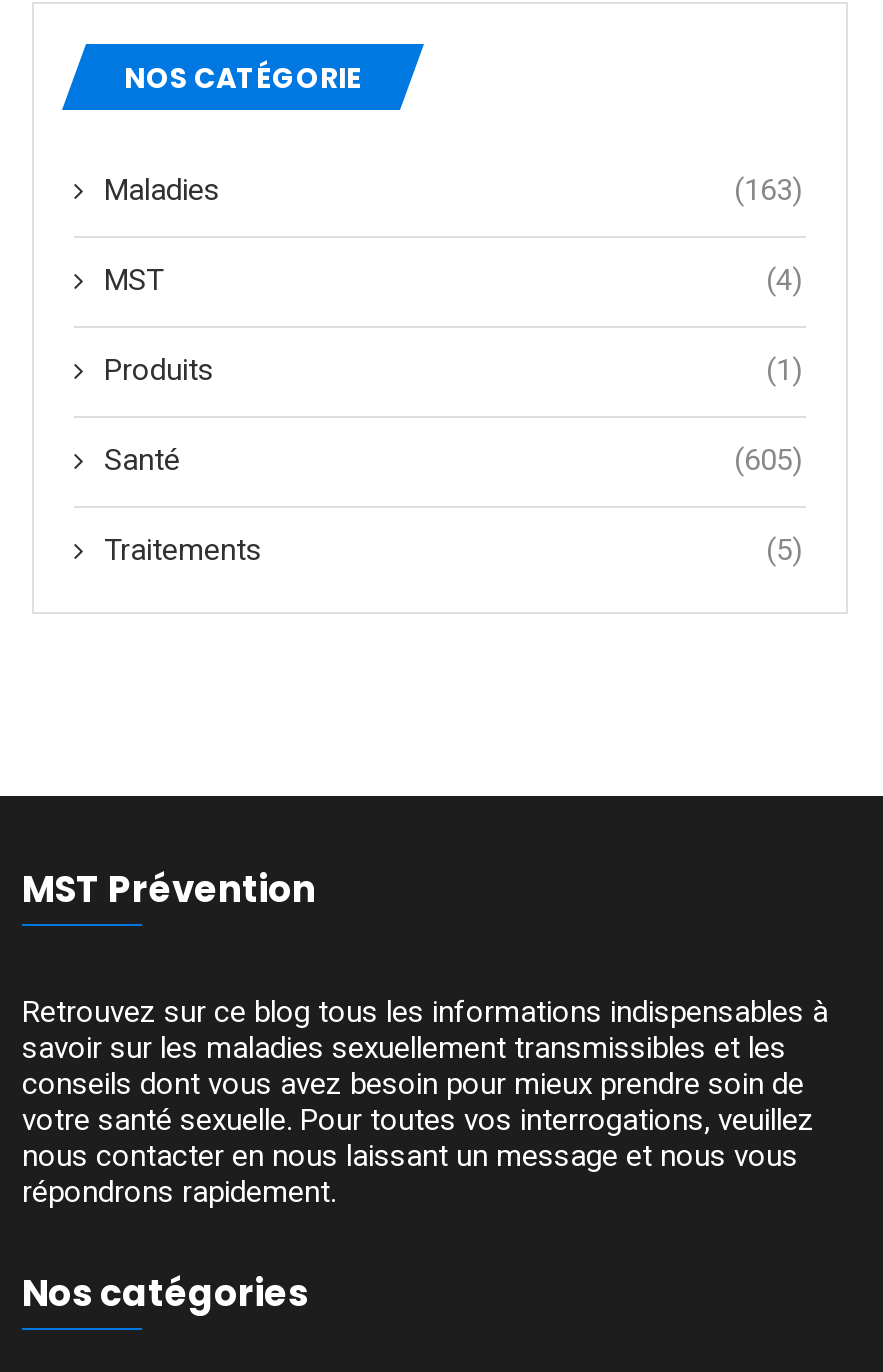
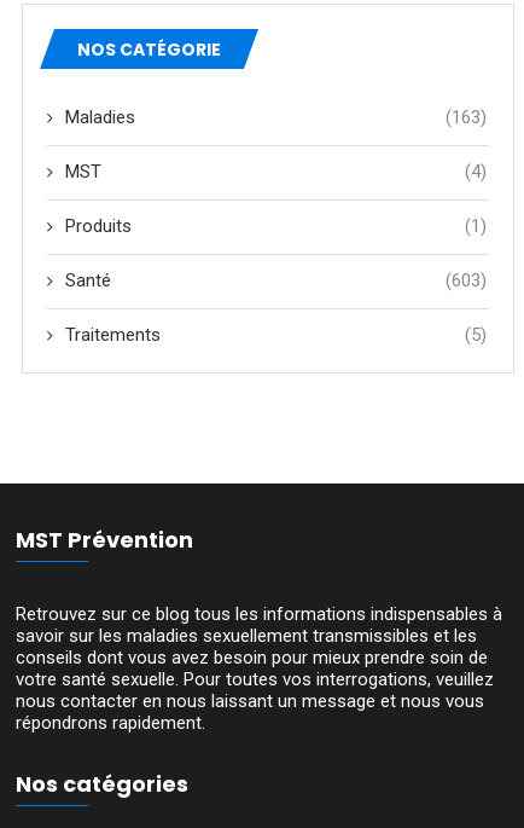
[734,442,802,478] (605) -> [446,270,487,291] (603)

